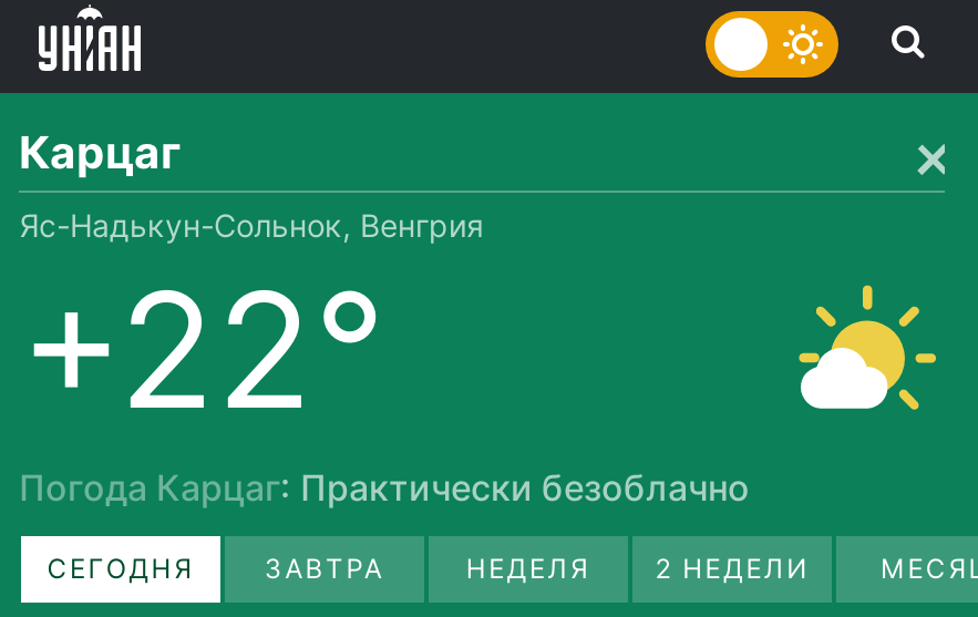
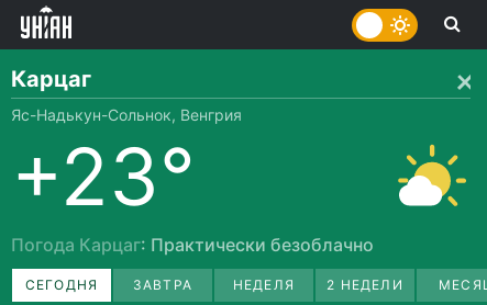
[19,253,387,445] +22° -> [11,128,196,224] +23°

